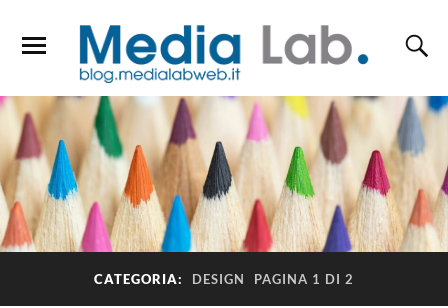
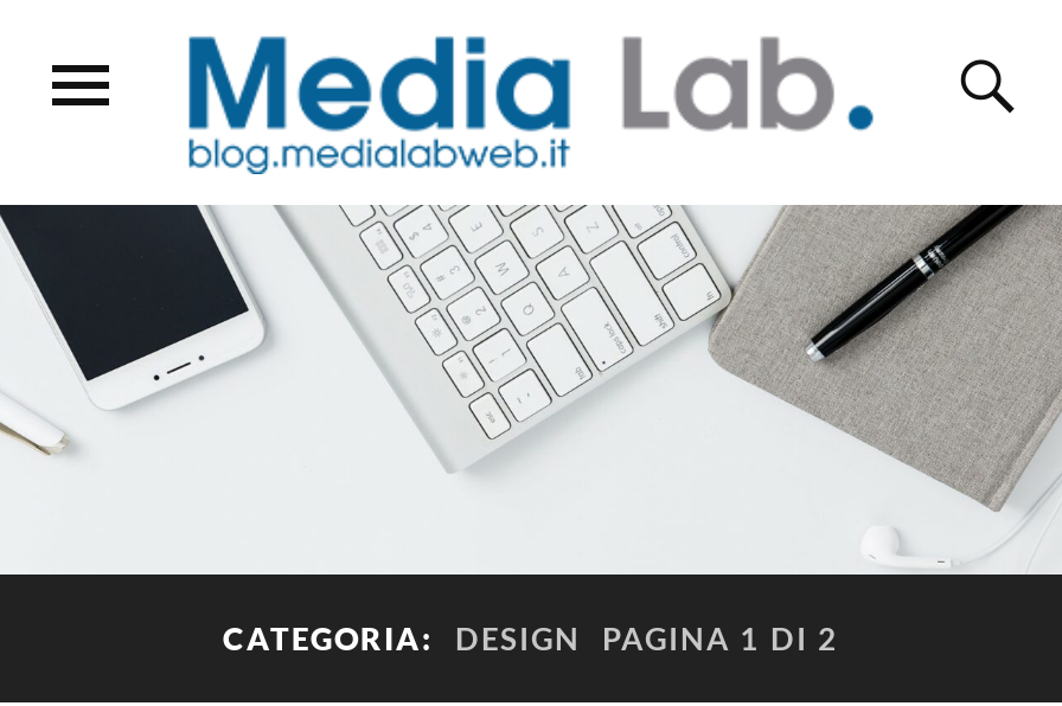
[3,95,445,253] [image] -> [7,203,1055,577] [image]

